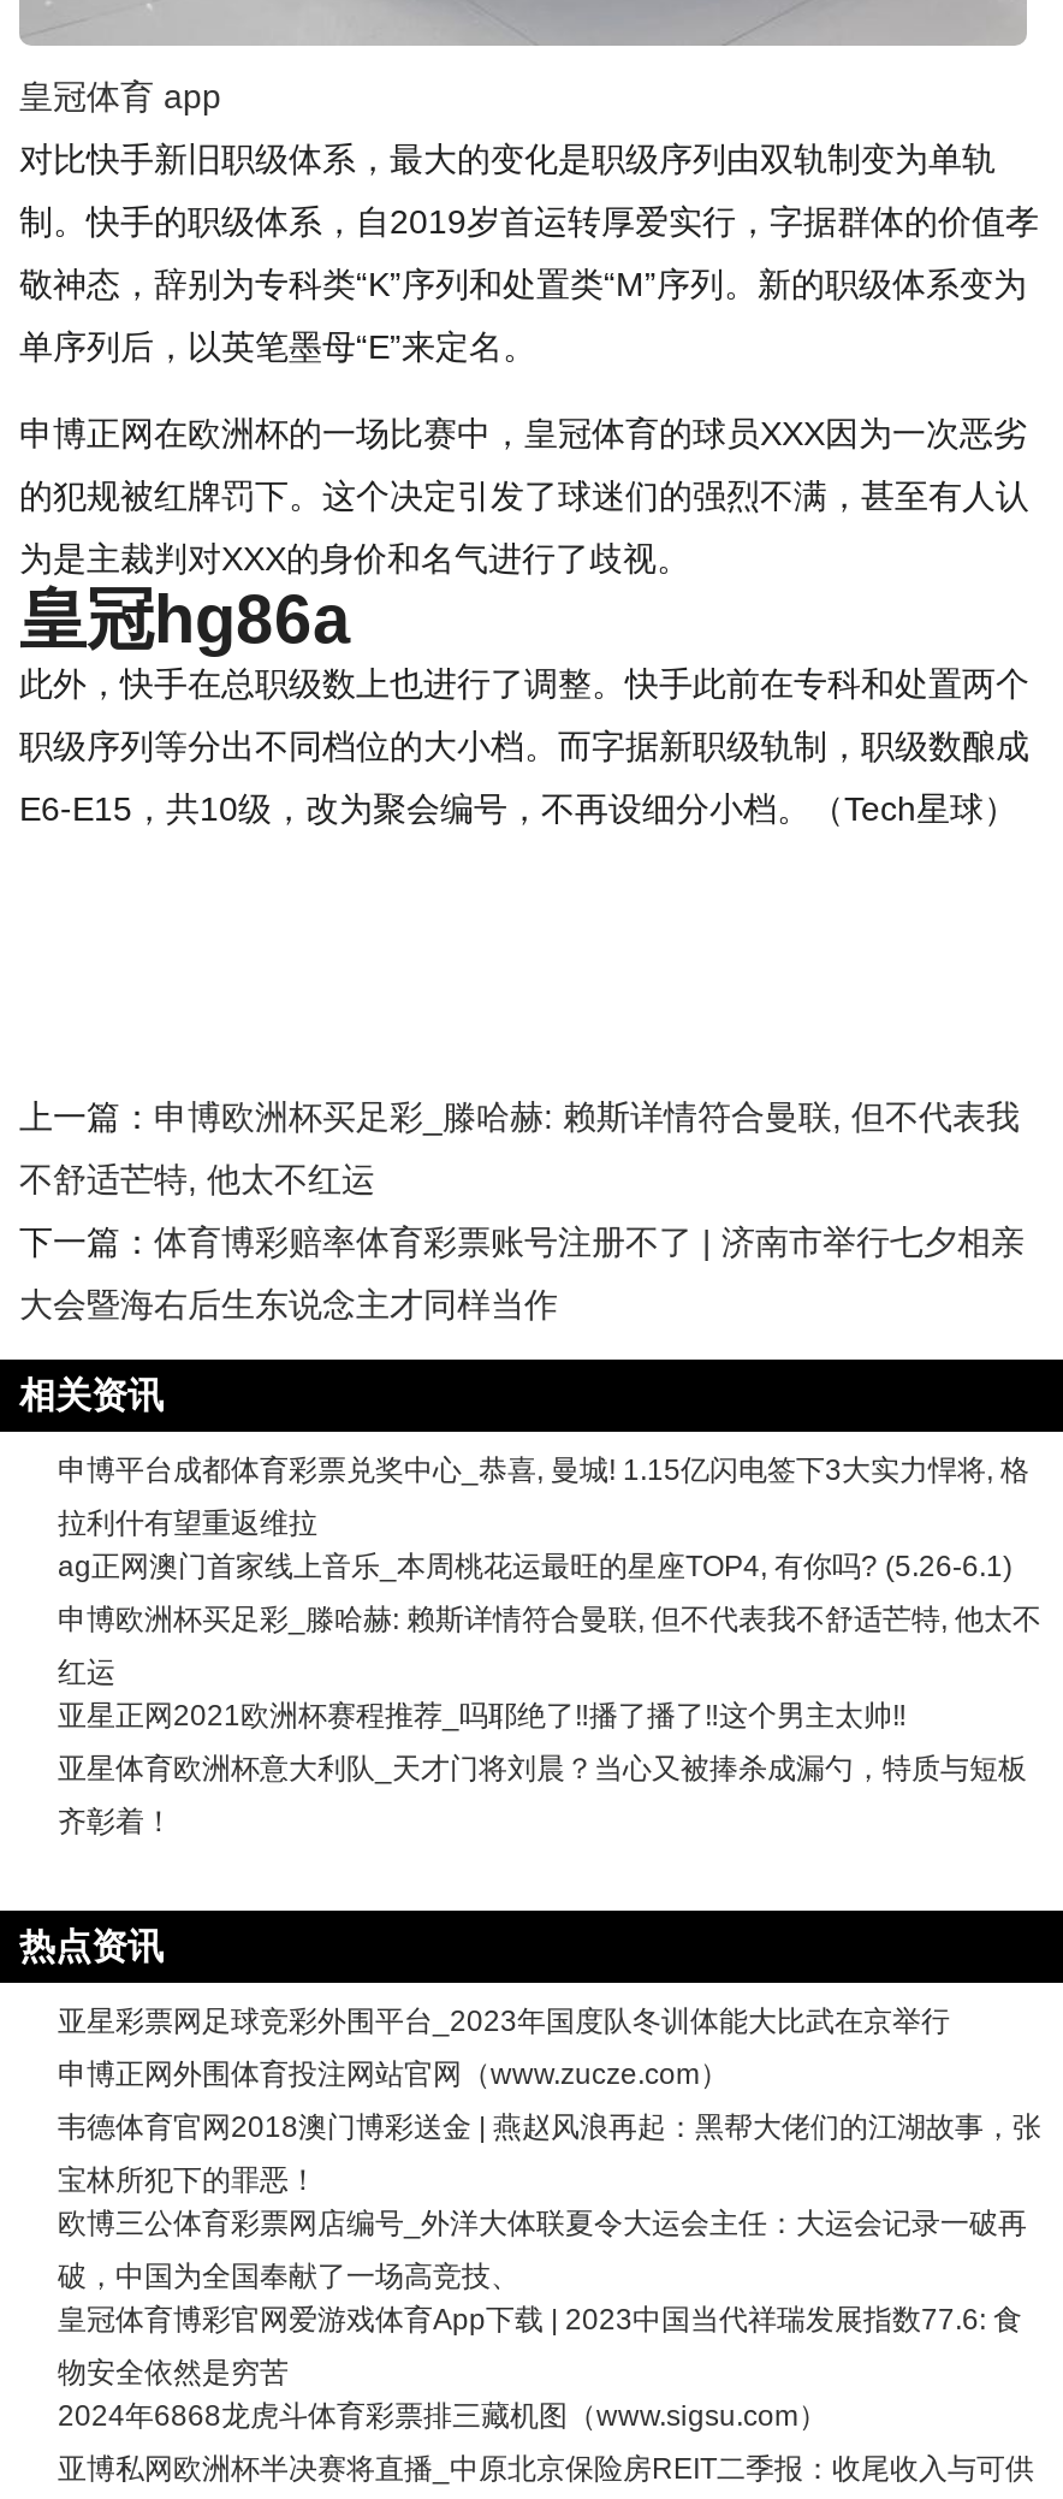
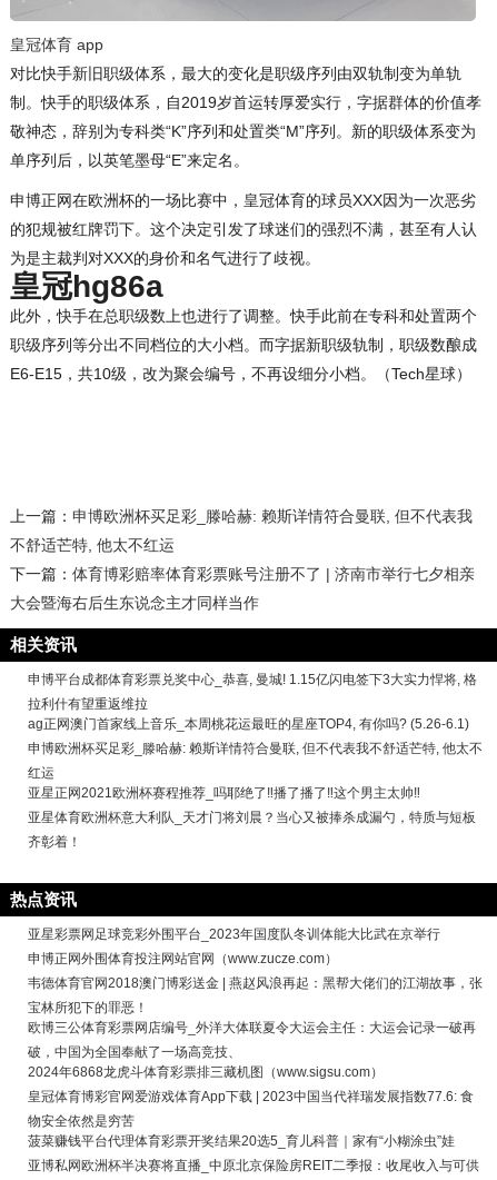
moved [58,2400,827,2434] -> [28,1065,384,1080]: 2024年6868龙虎斗体育彩票排三藏机图（www.sigsu.com）
none -> [28,1134,455,1149] 菠菜赚钱平台代理体育彩票开奖结果20选5_育儿科普｜家有“小糊涂虫”娃

